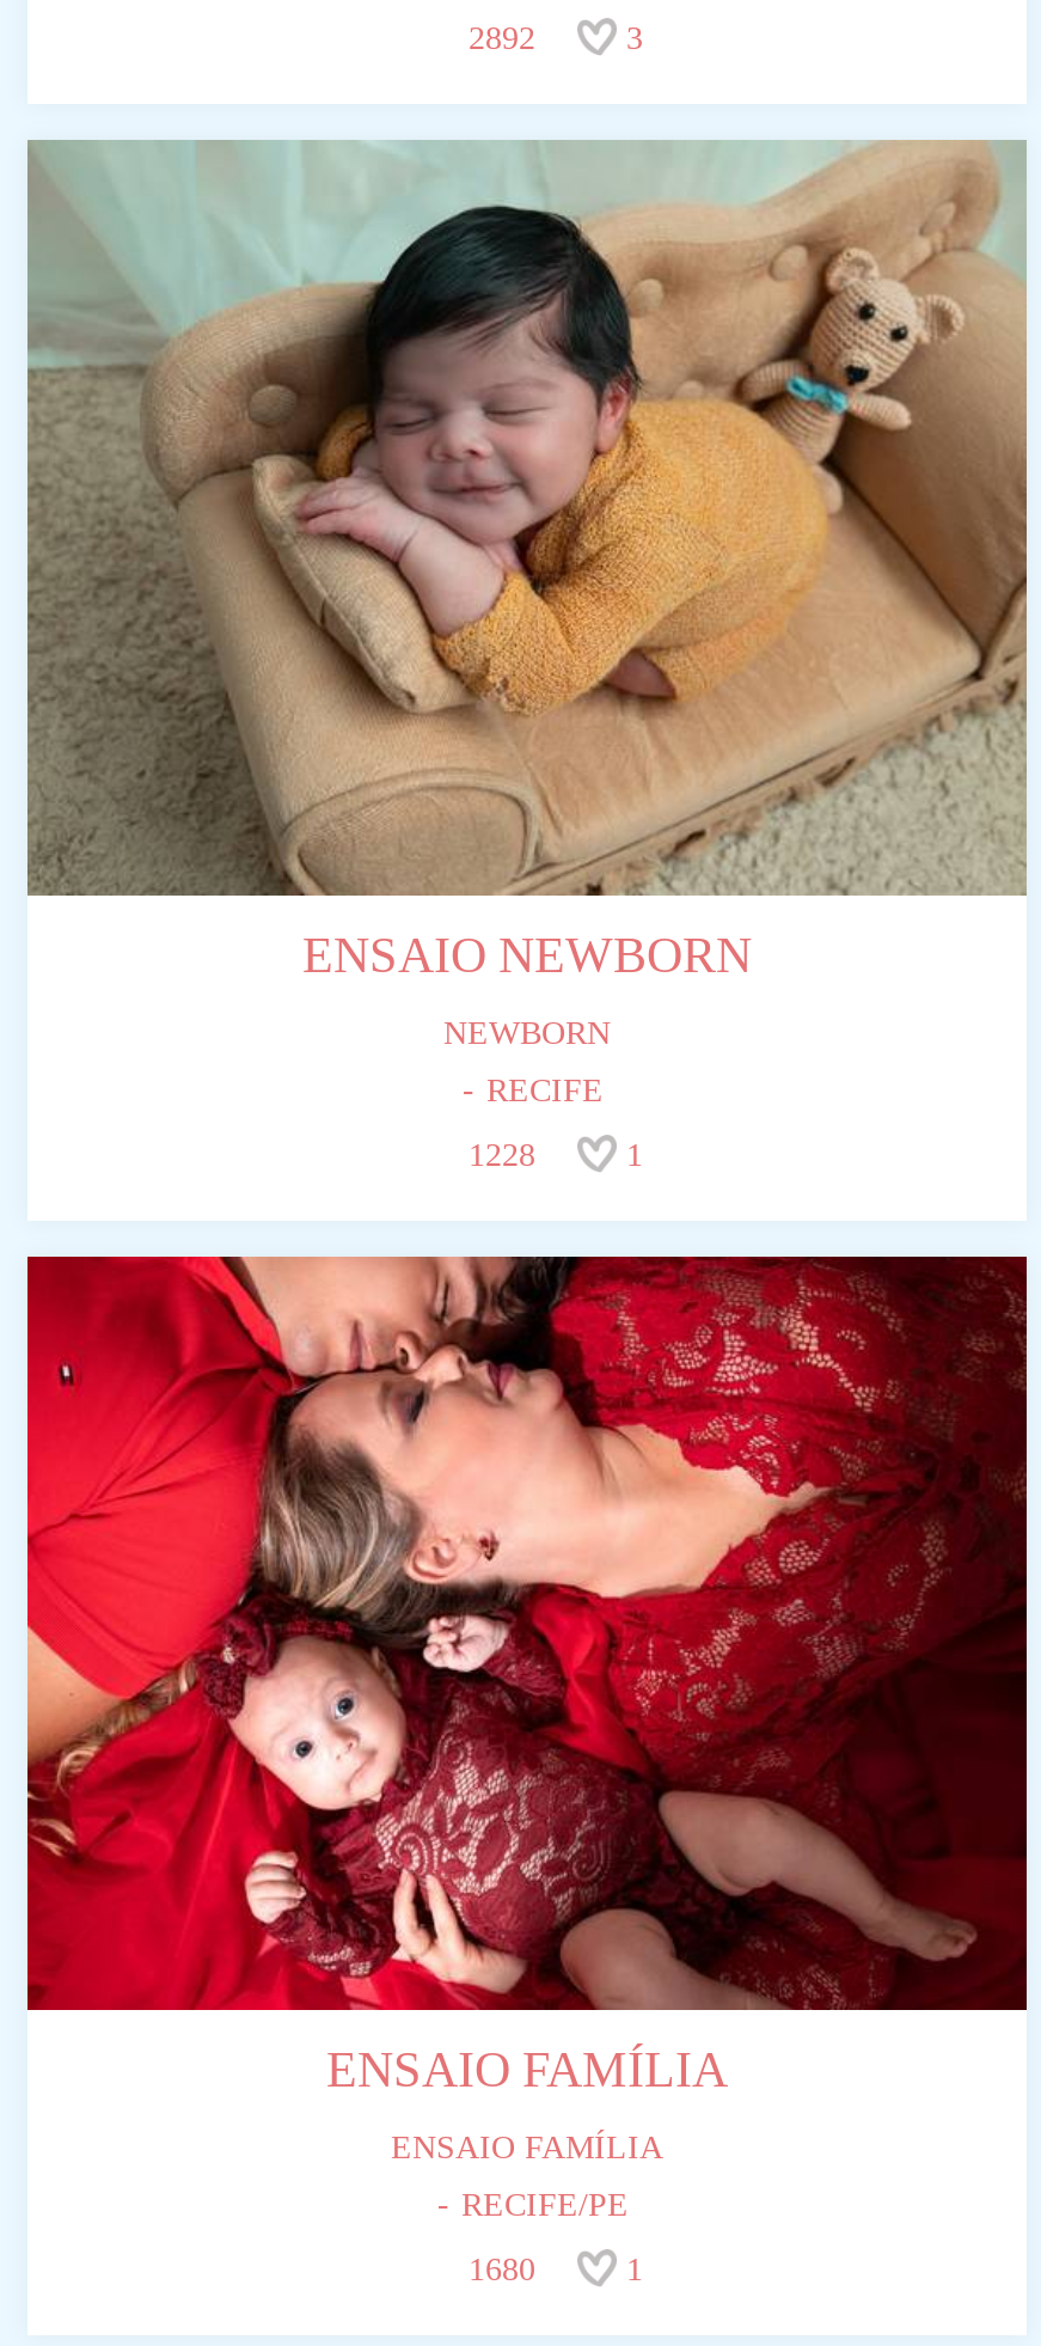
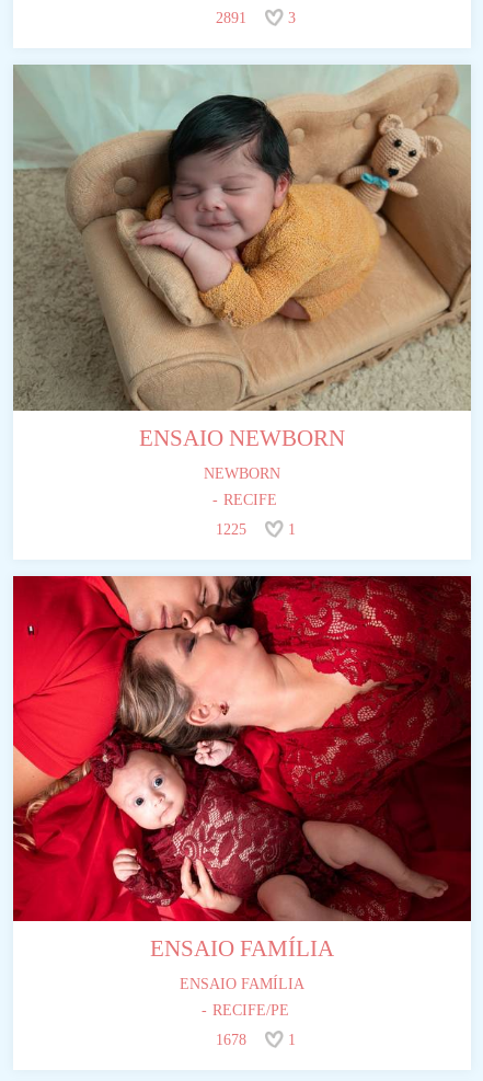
[469,22,535,57] 2892 -> [215,10,246,27] 2891
[469,1137,535,1173] 1228 -> [215,521,246,538] 1225
[469,2252,535,2288] 1680 -> [215,1032,246,1048] 1678

